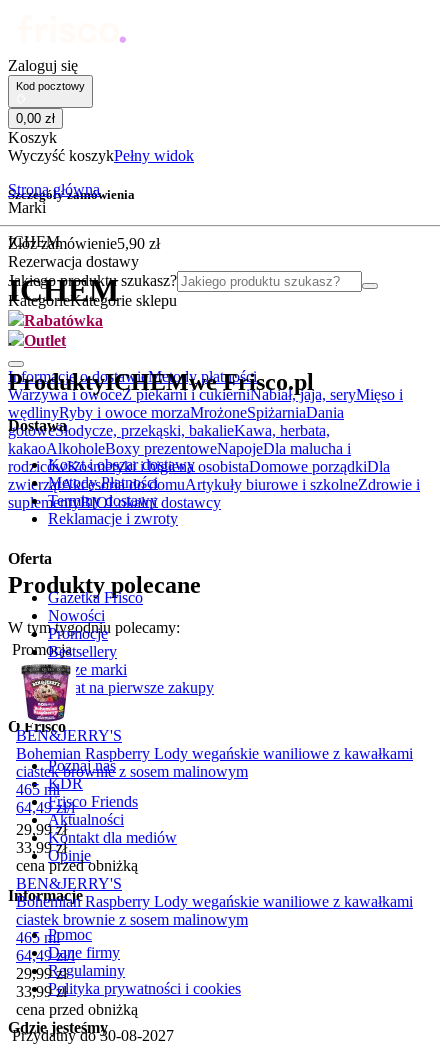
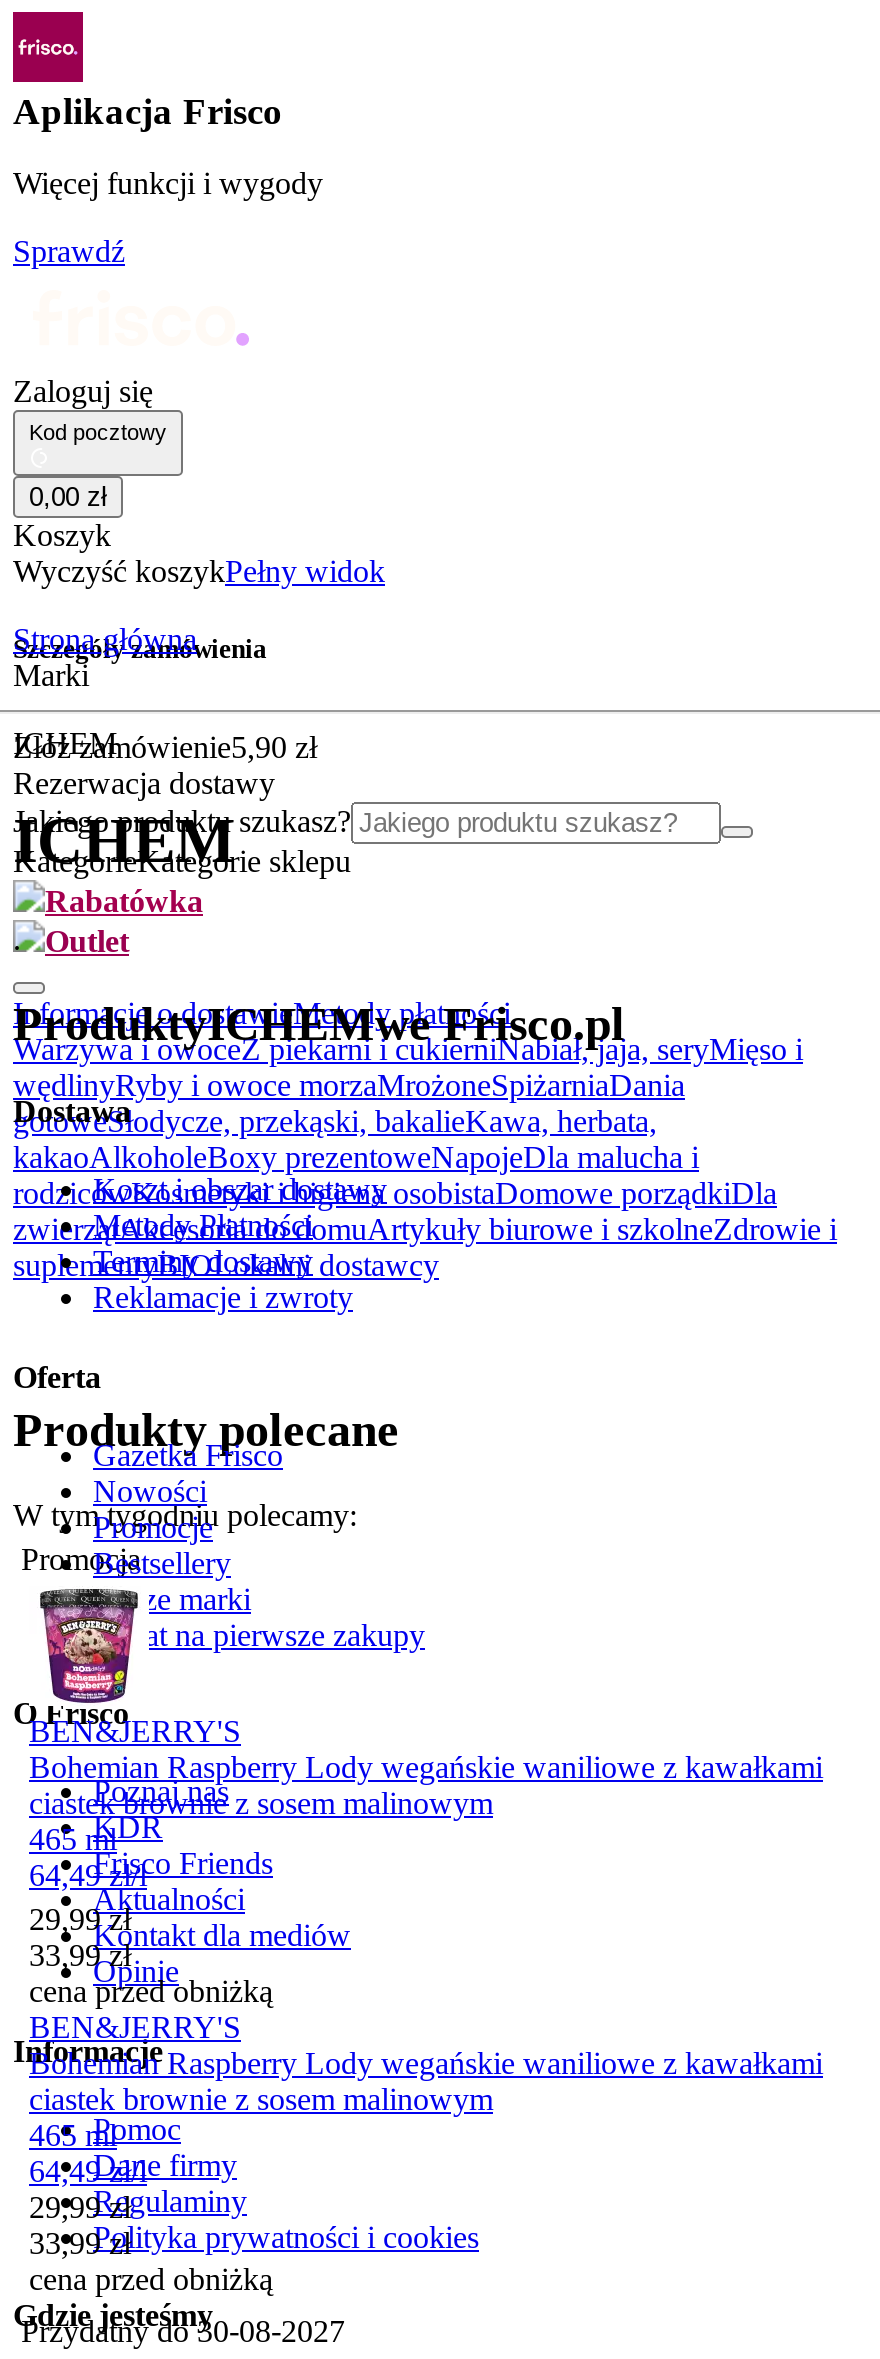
none -> [11,10,323,268] [image] | Aplikacja Frisco | Więcej funkcji i wygody | Sprawdź

